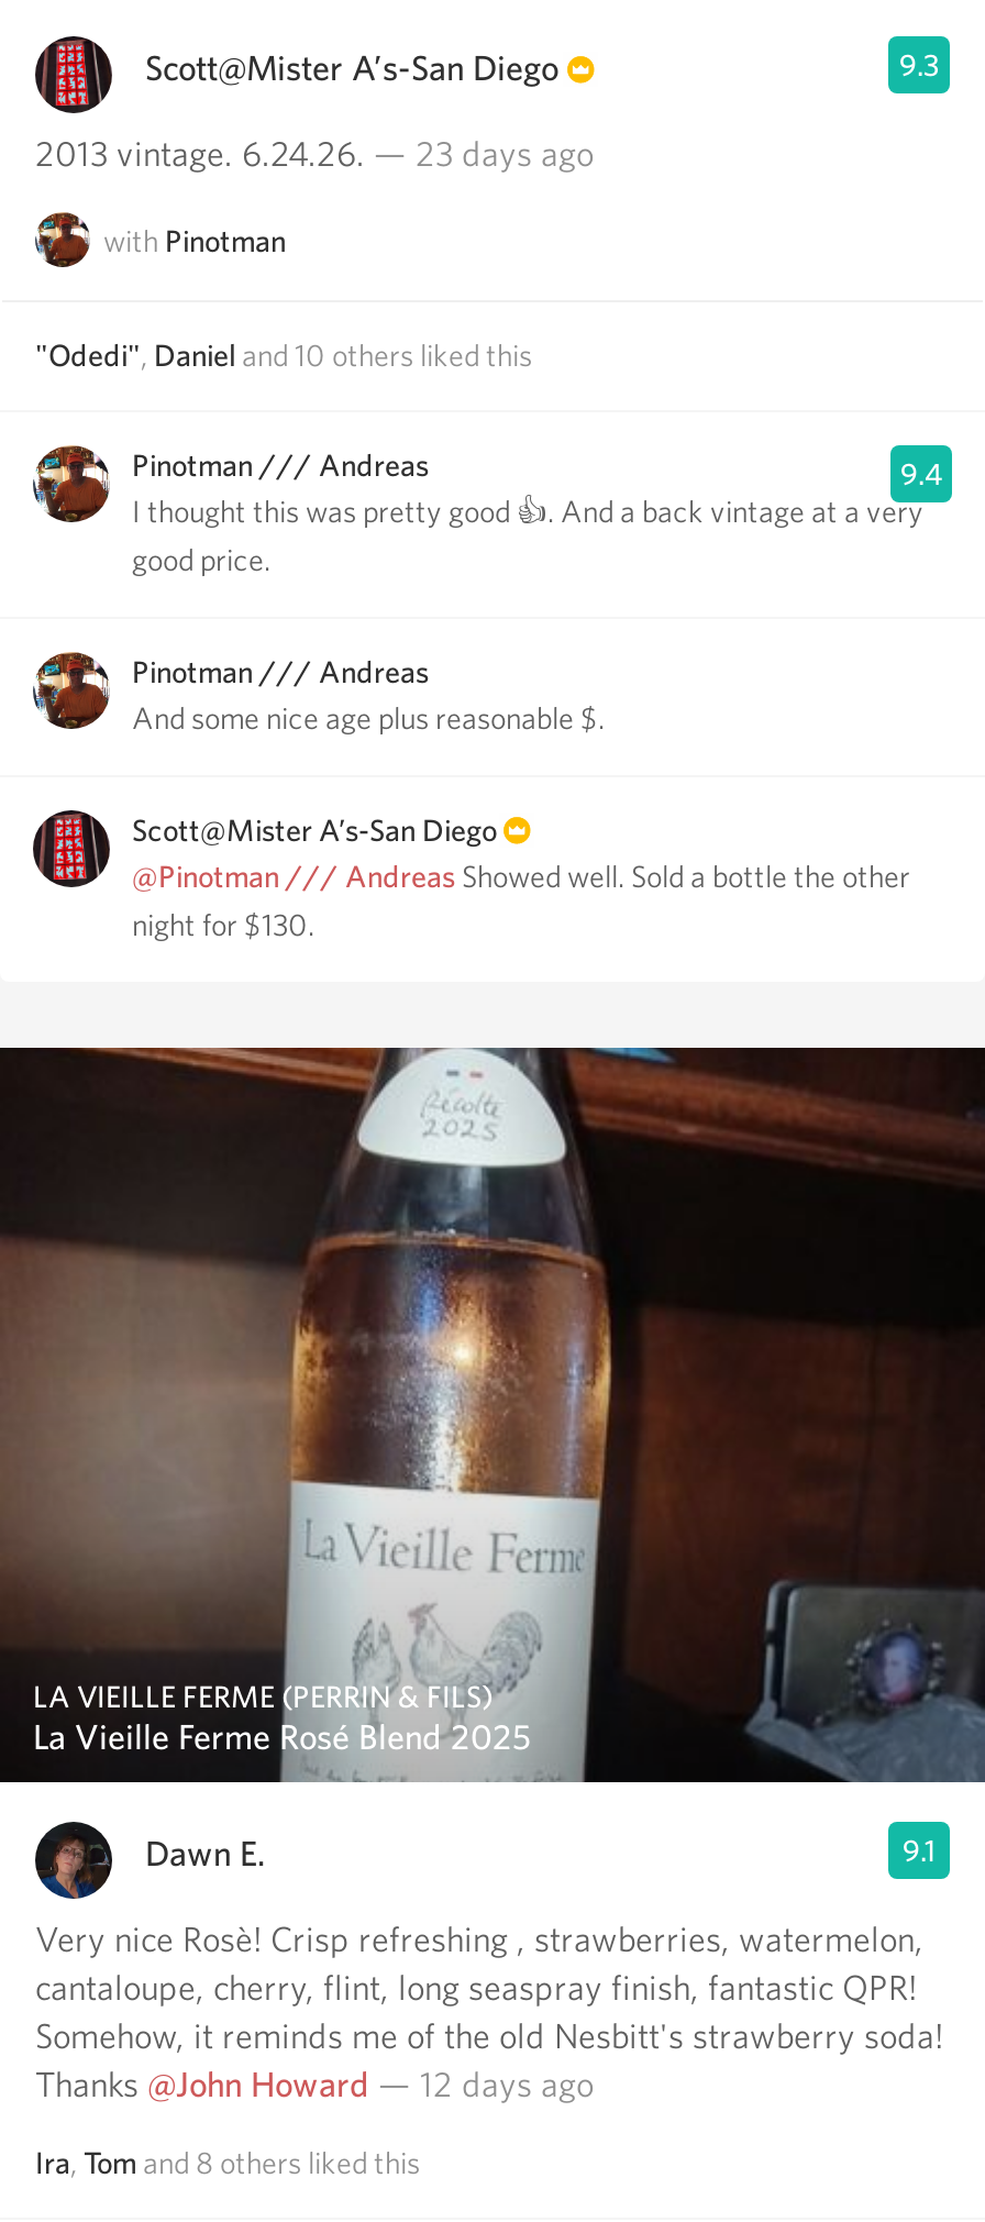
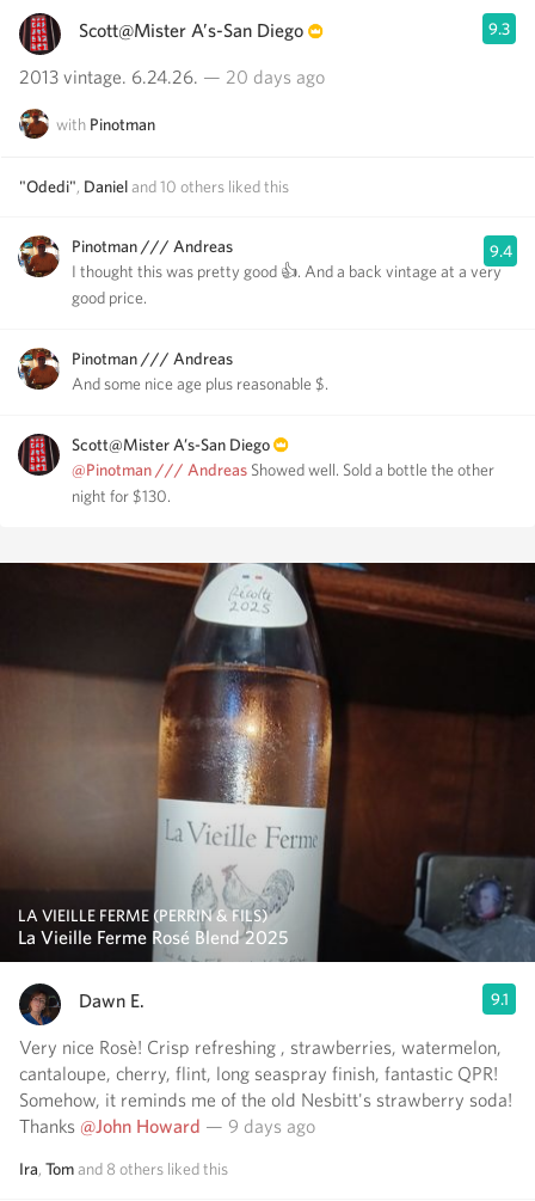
[35,133,594,175] 2013 vintage. 6.24.26. — 23 days ago -> [19,66,325,88] 2013 vintage. 6.24.26. — 20 days ago
[35,2064,594,2105] Thanks @John Howard — 12 days ago -> [19,1115,315,1138] Thanks @John Howard — 9 days ago

